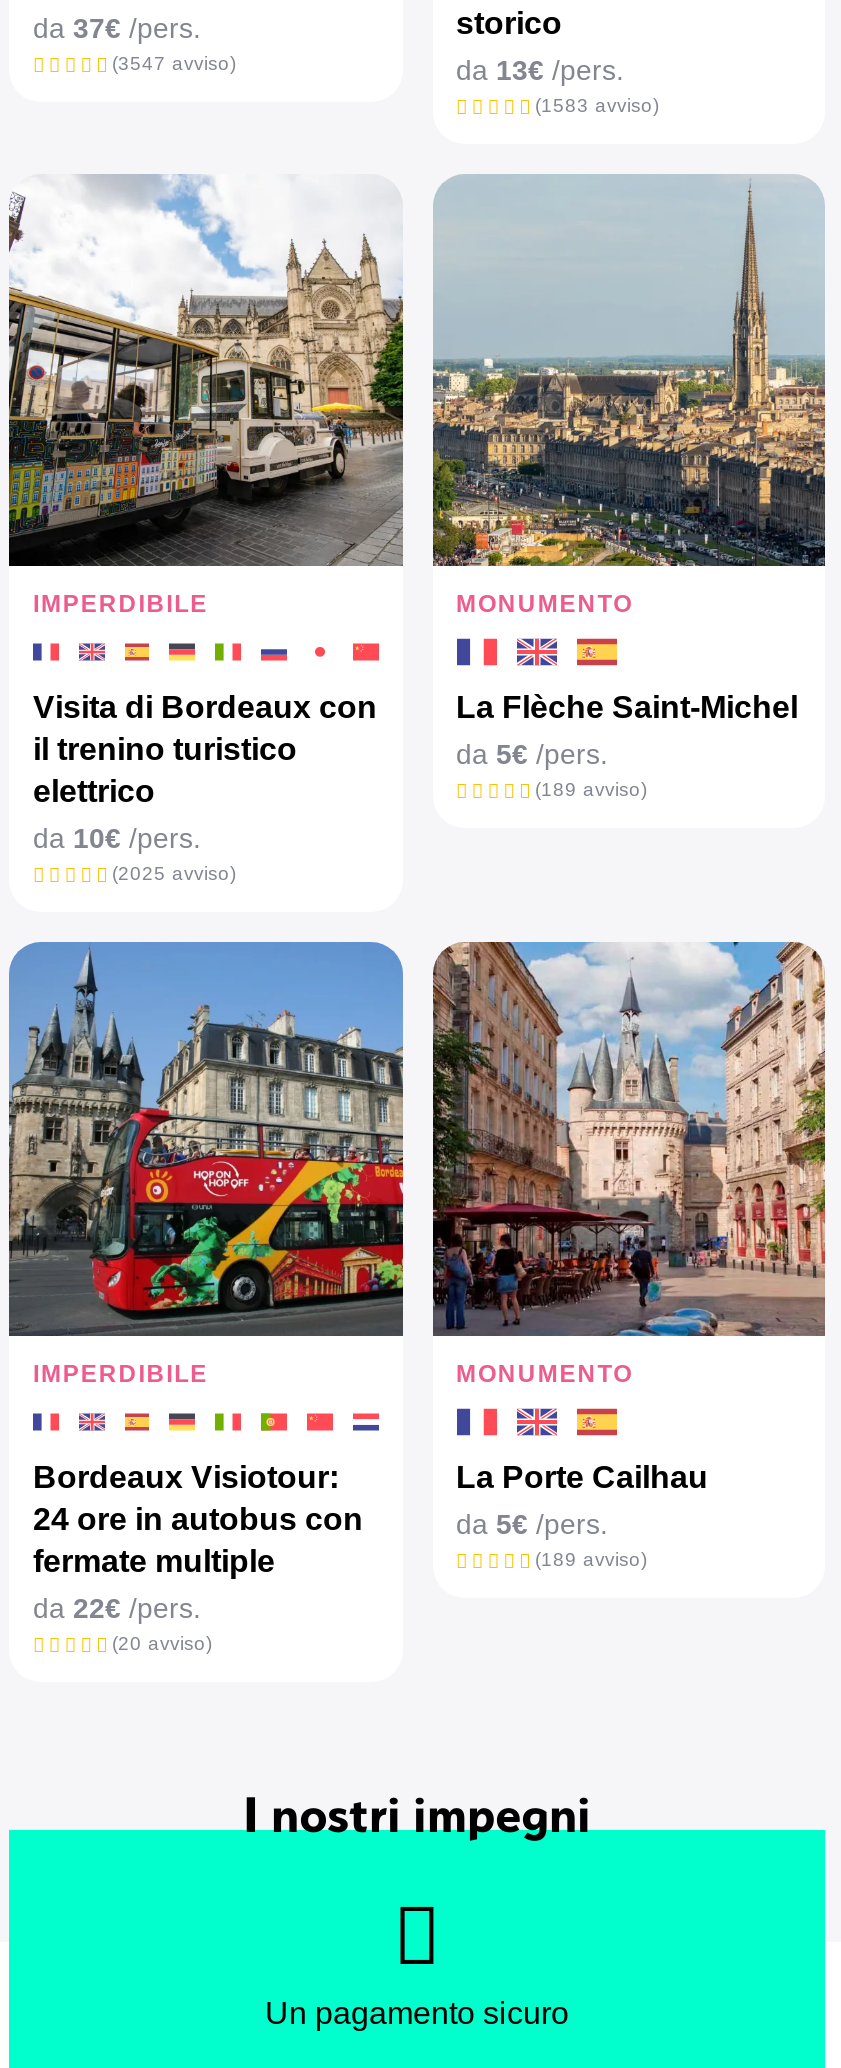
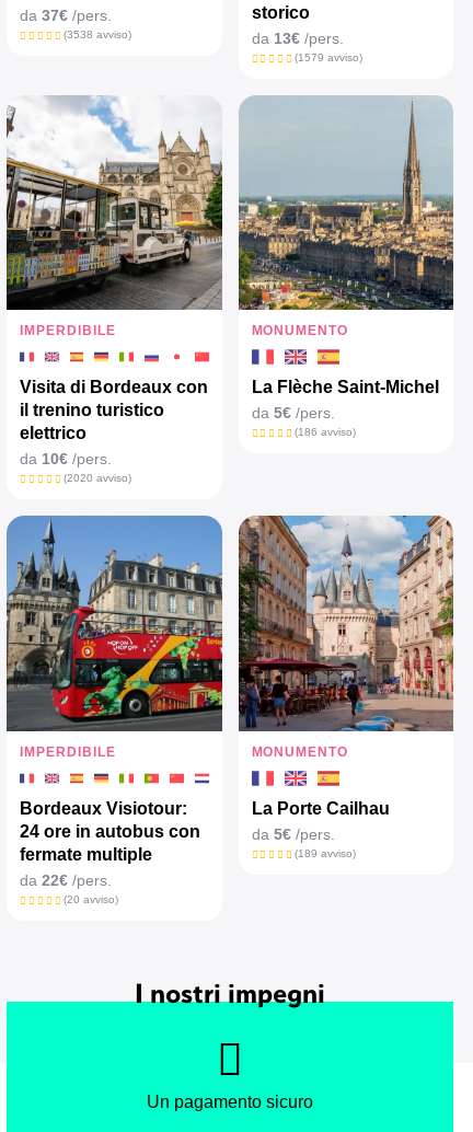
[112,51,236,73] (3547 avviso) -> [63,28,131,40] (3538 avviso)
[535,93,659,115] (1583 avviso) -> [295,51,362,63] (1579 avviso)
[535,778,647,800] (189 avviso) -> [295,426,356,438] (186 avviso)
[112,862,236,884] (2025 avviso) -> [63,472,131,484] (2020 avviso)

